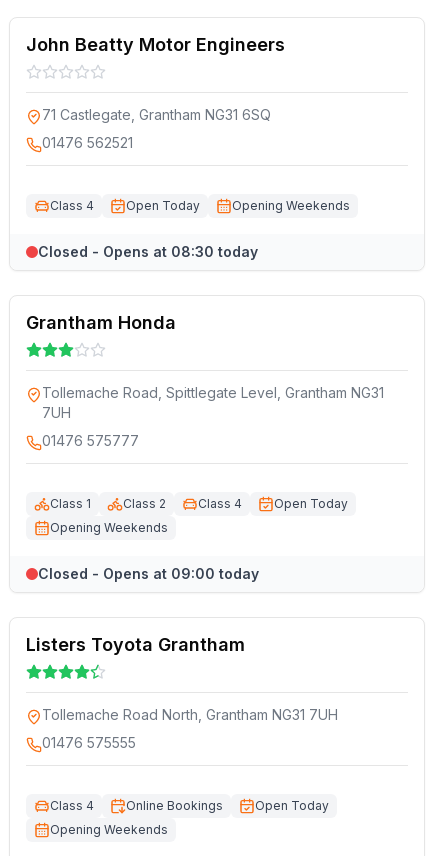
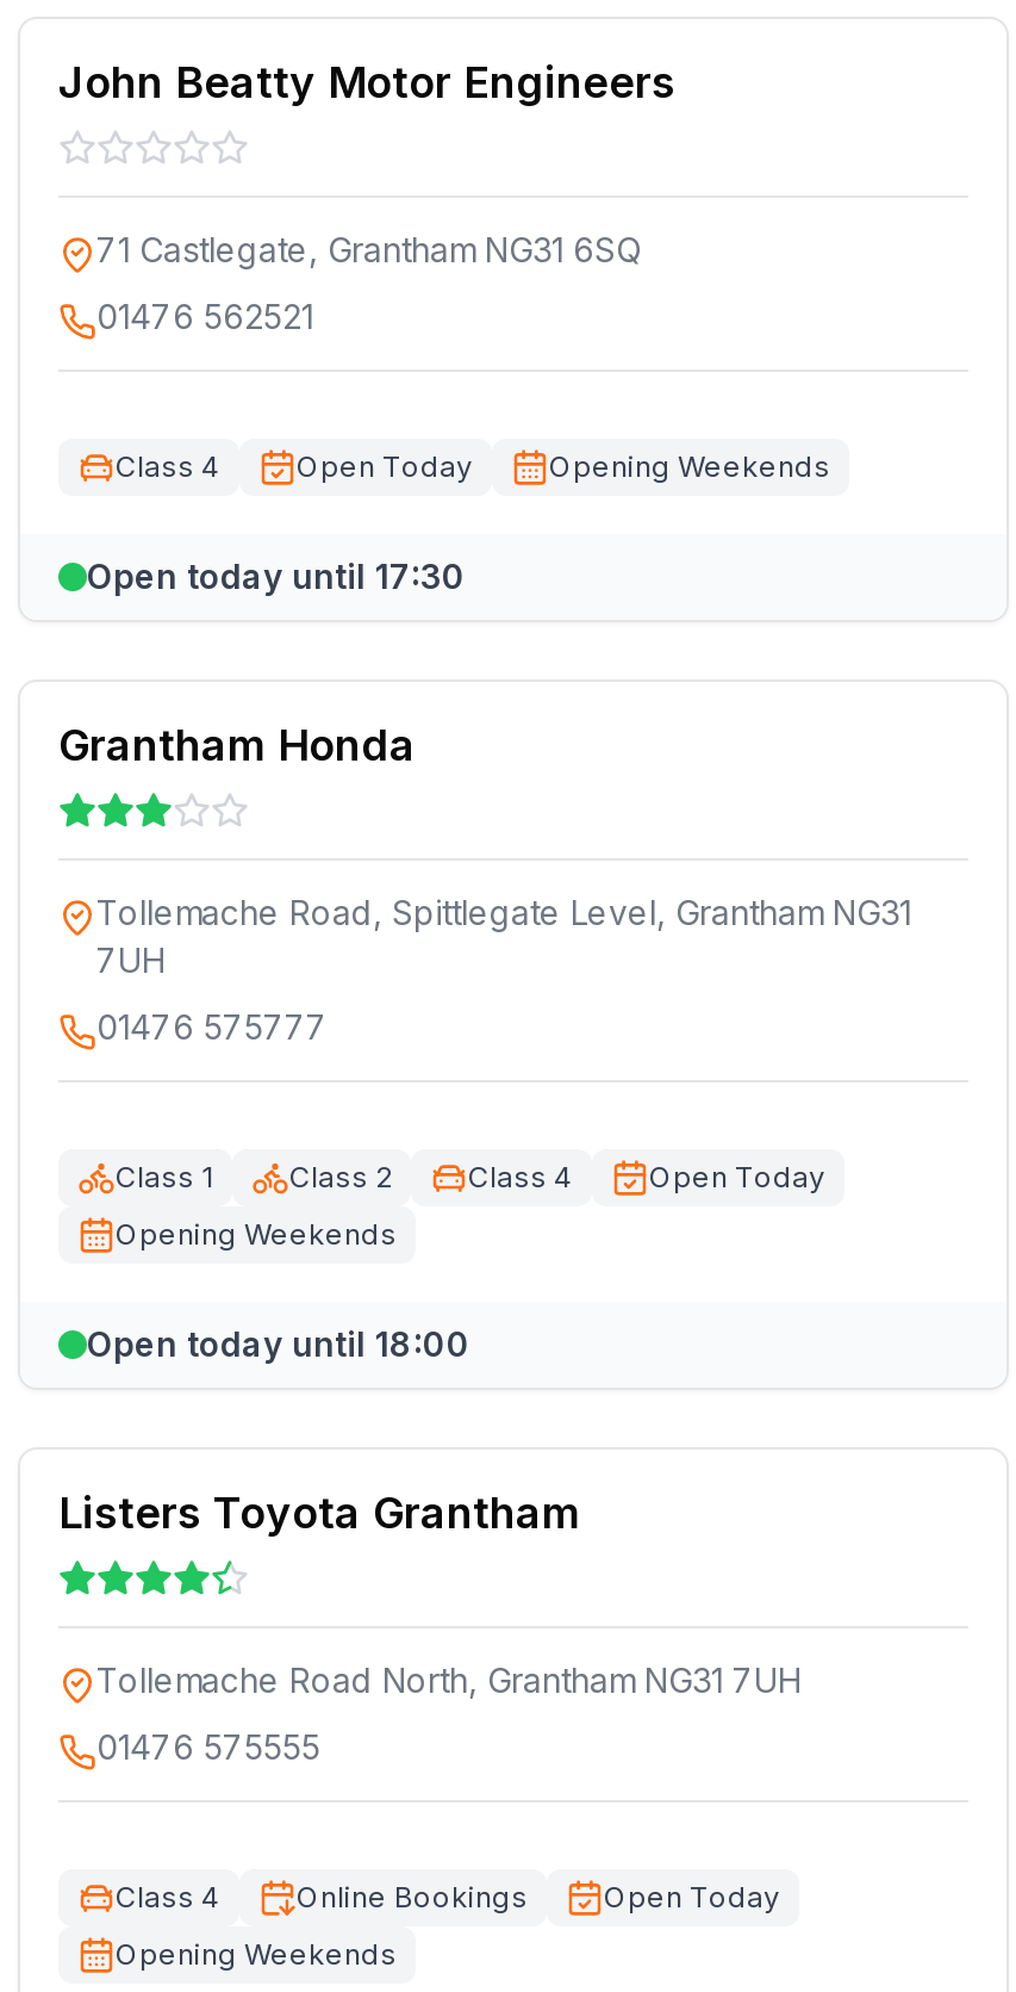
[38,243,258,260] Closed - Opens at 08:30 today -> [87,556,466,596] Open today until 17:30
[38,565,259,582] Closed - Opens at 09:00 today -> [87,1323,470,1364] Open today until 18:00

